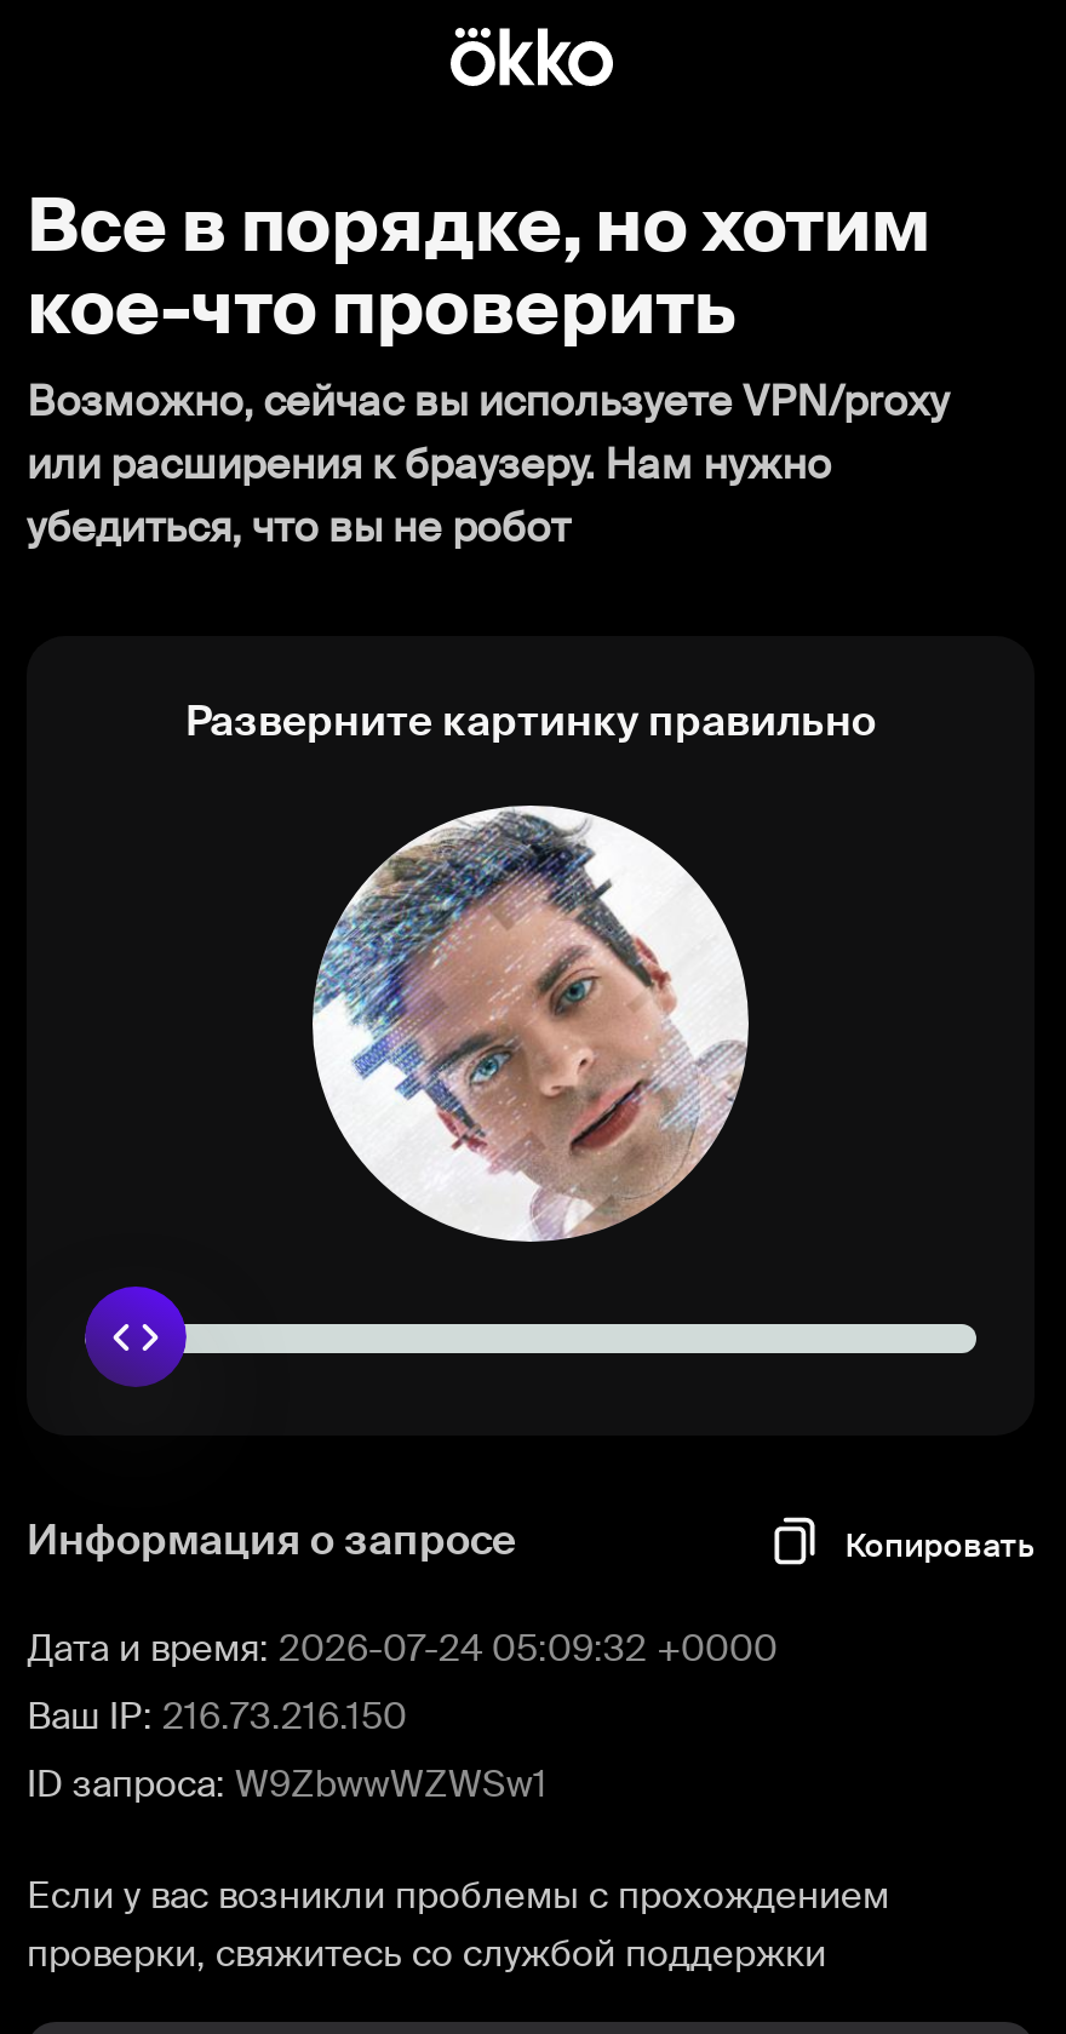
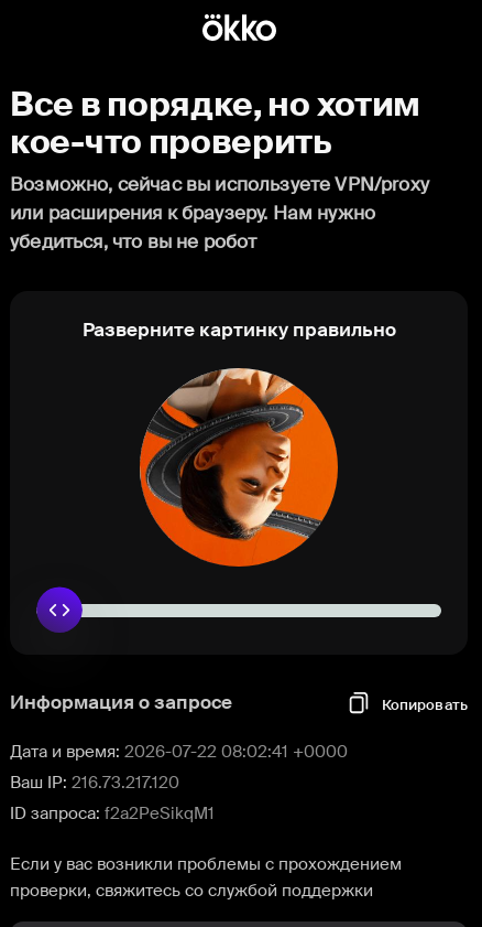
[310,806,751,1244] [image] -> [139,367,339,568] [image]
[27,1625,778,1673] Дата и время: 2026-07-24 05:09:32 +0000 -> [10,741,348,763] Дата и время: 2026-07-22 08:02:41 +0000
[27,1692,407,1741] Ваш IP: 216.73.216.150 -> [10,772,179,794] Ваш IP: 216.73.217.120
[27,1760,548,1809] ID запроса: W9ZbwwWZWSw1 -> [10,802,215,824] ID запроса: f2a2PeSikqM1

